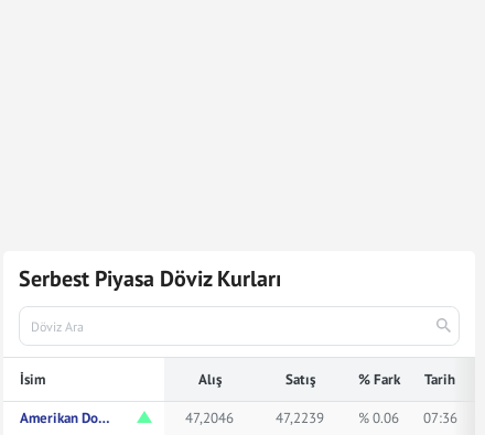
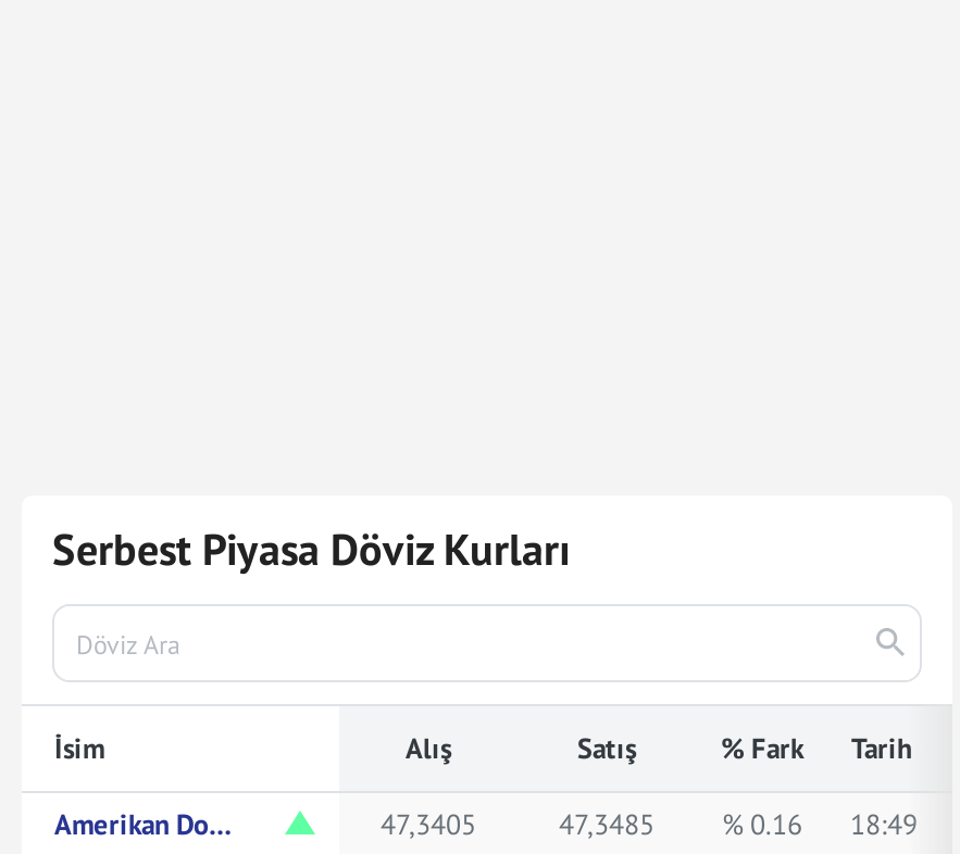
[185,409,234,427] 47,2046 -> [381,806,476,843] 47,3405
[276,409,324,427] 47,2239 -> [559,806,654,843] 47,3485
[358,409,399,427] % 0.06 -> [722,806,802,843] % 0.16
[423,409,457,427] 07:36 -> [850,806,918,843] 18:49

